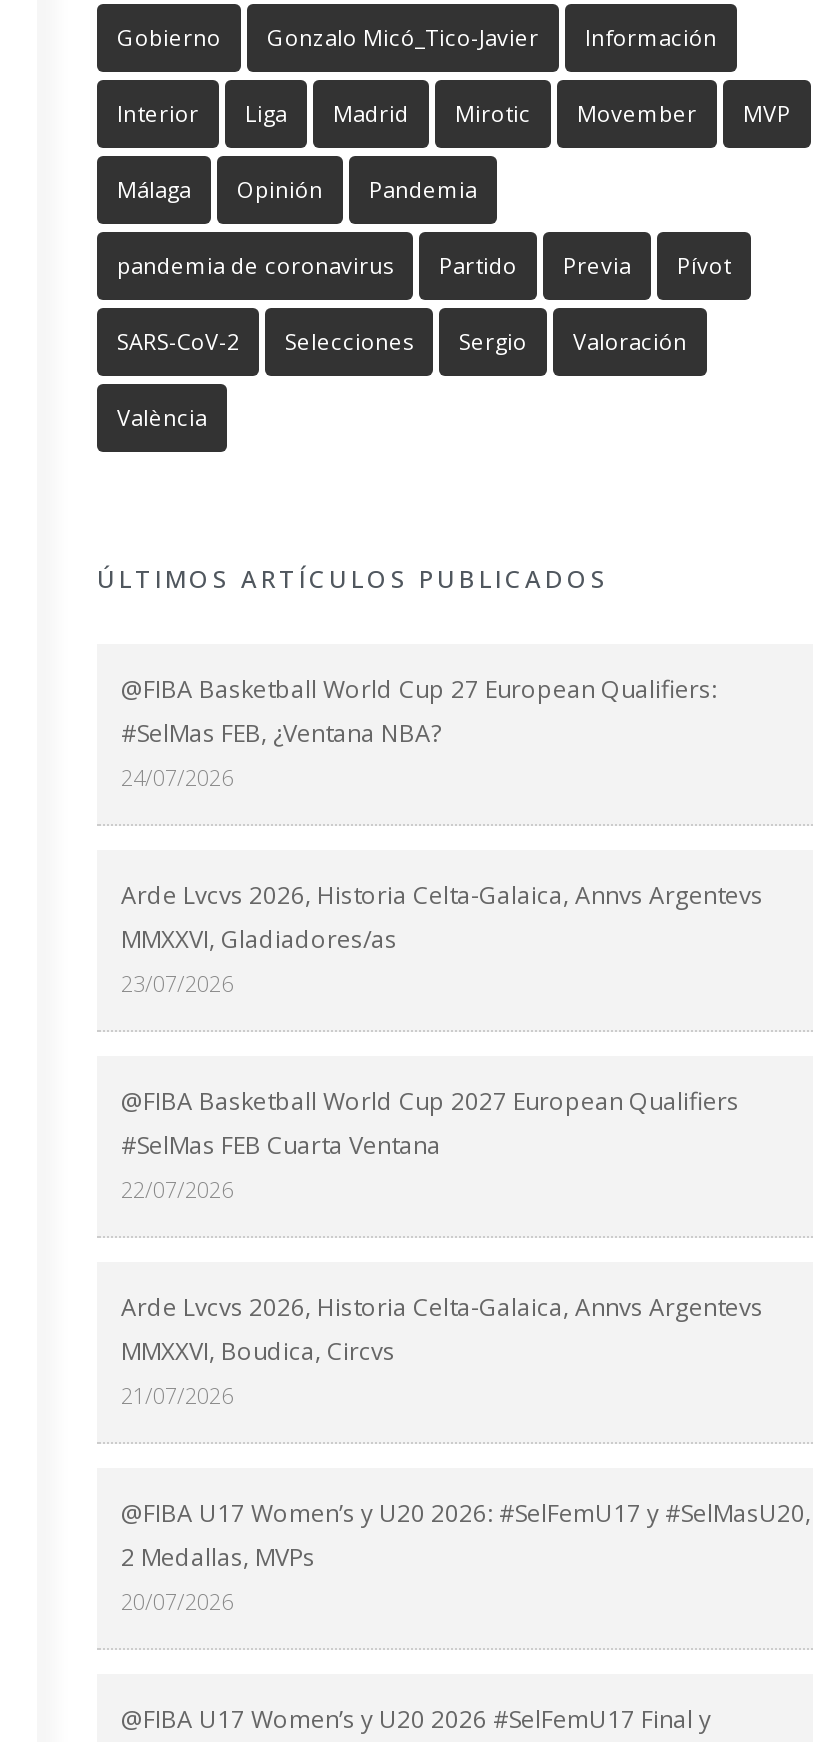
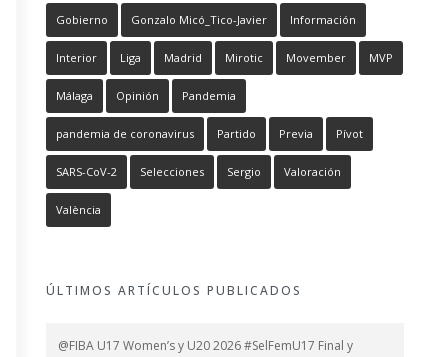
[121,671,717,791] @FIBA Basketball World Cup 27 European Qualifiers: | #SelMas FEB, ¿Ventana NBA? | 24/07/2026 -> none
[121,877,763,997] Arde Lvcvs 2026, Historia Celta-Galaica, Annvs Argentevs | MMXXVI, Gladiadores/as | 23/07/2026 -> none
[121,1083,739,1203] @FIBA Basketball World Cup 2027 European Qualifiers | #SelMas FEB Cuarta Ventana | 22/07/2026 -> none
[121,1289,763,1409] Arde Lvcvs 2026, Historia Celta-Galaica, Annvs Argentevs | MMXXVI, Boudica, Circvs | 21/07/2026 -> none
[121,1495,811,1615] @FIBA U17 Women’s y U20 2026: #SelFemU17 y #SelMasU20, | 2 Medallas, MVPs | 20/07/2026 -> none

